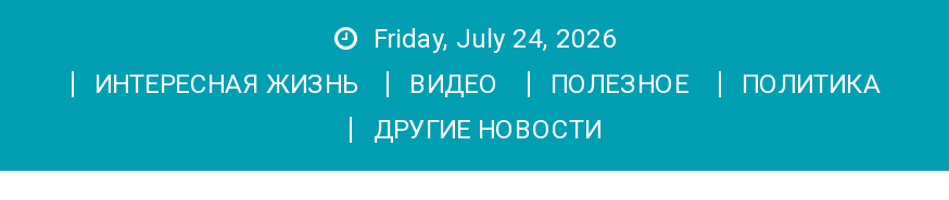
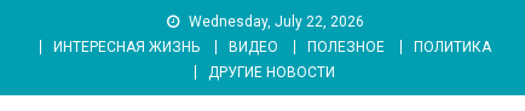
[374,24,617,54] Friday, July 24, 2026 -> [188,13,364,30] Wednesday, July 22, 2026

